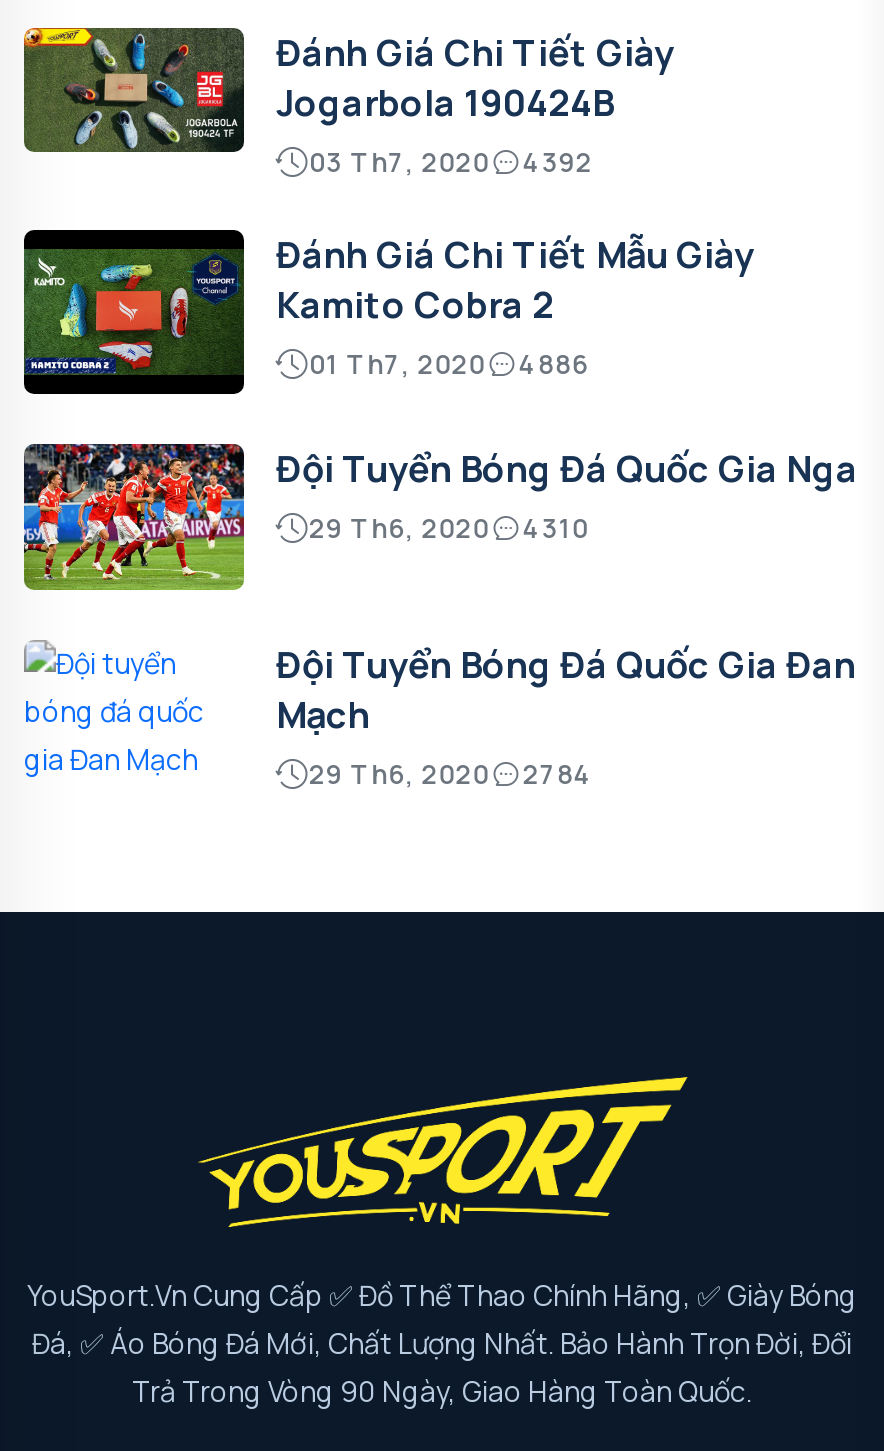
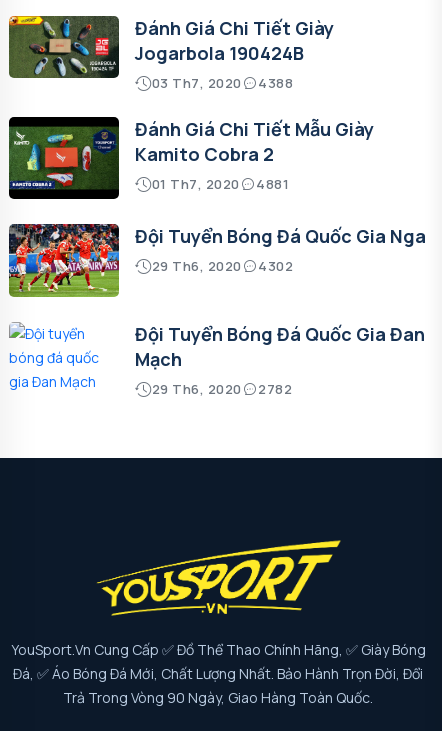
[309,144,593,180] 03 Th7, 2020 4392 -> [151,74,293,92] 03 Th7, 2020 4388
[309,346,589,382] 01 Th7, 2020 4886 -> [151,175,289,193] 01 Th7, 2020 4881
[309,511,589,547] 29 Th6, 2020 4310 -> [151,257,293,275] 29 Th6, 2020 4302
[309,756,593,792] 29 Th6, 2020 2784 -> [151,380,292,398] 29 Th6, 2020 2782

